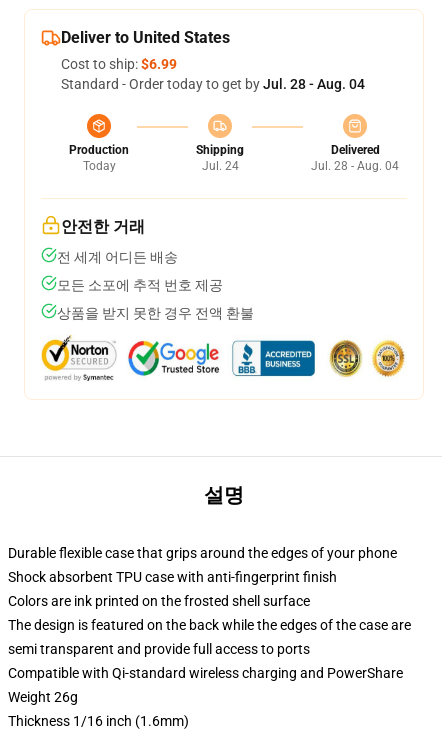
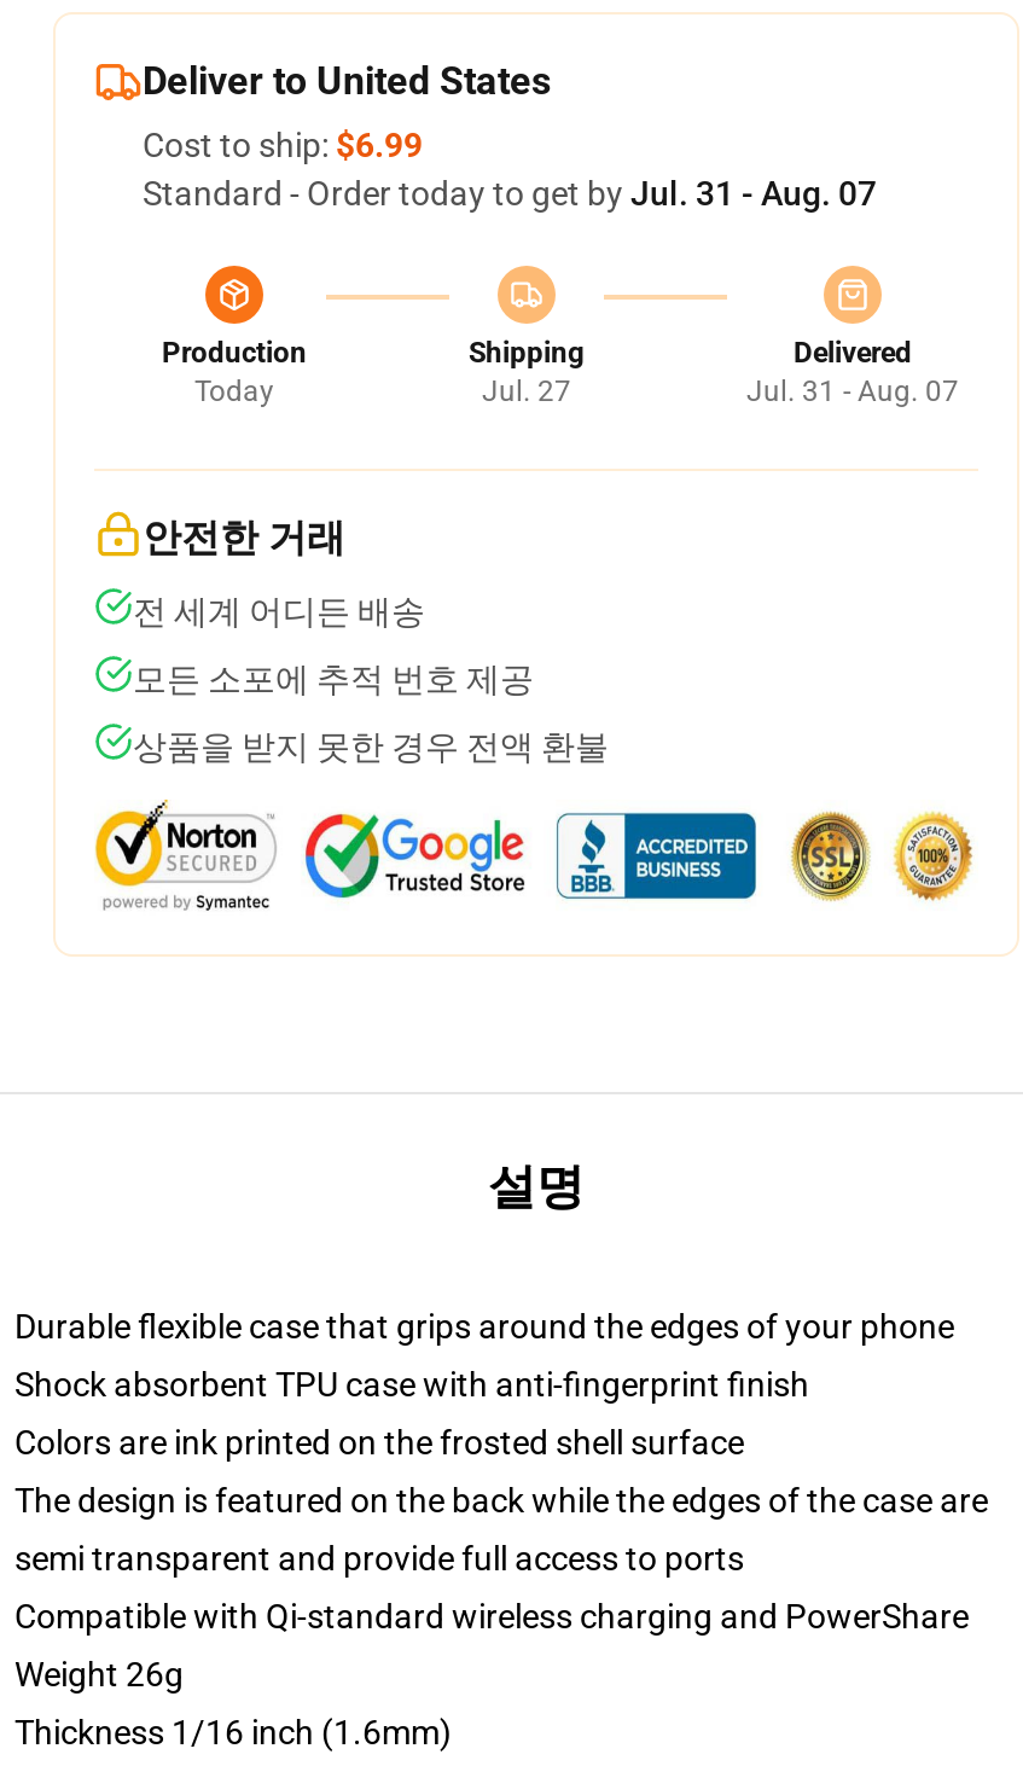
[61,76,365,92] Standard - Order today to get by Jul. 28 - Aug. 04 -> [143,174,877,213] Standard - Order today to get by Jul. 31 - Aug. 07
[201,159,238,173] Jul. 24 -> [482,374,571,408] Jul. 27
[311,159,399,173] Jul. 28 - Aug. 04 -> [746,374,959,408] Jul. 31 - Aug. 07

